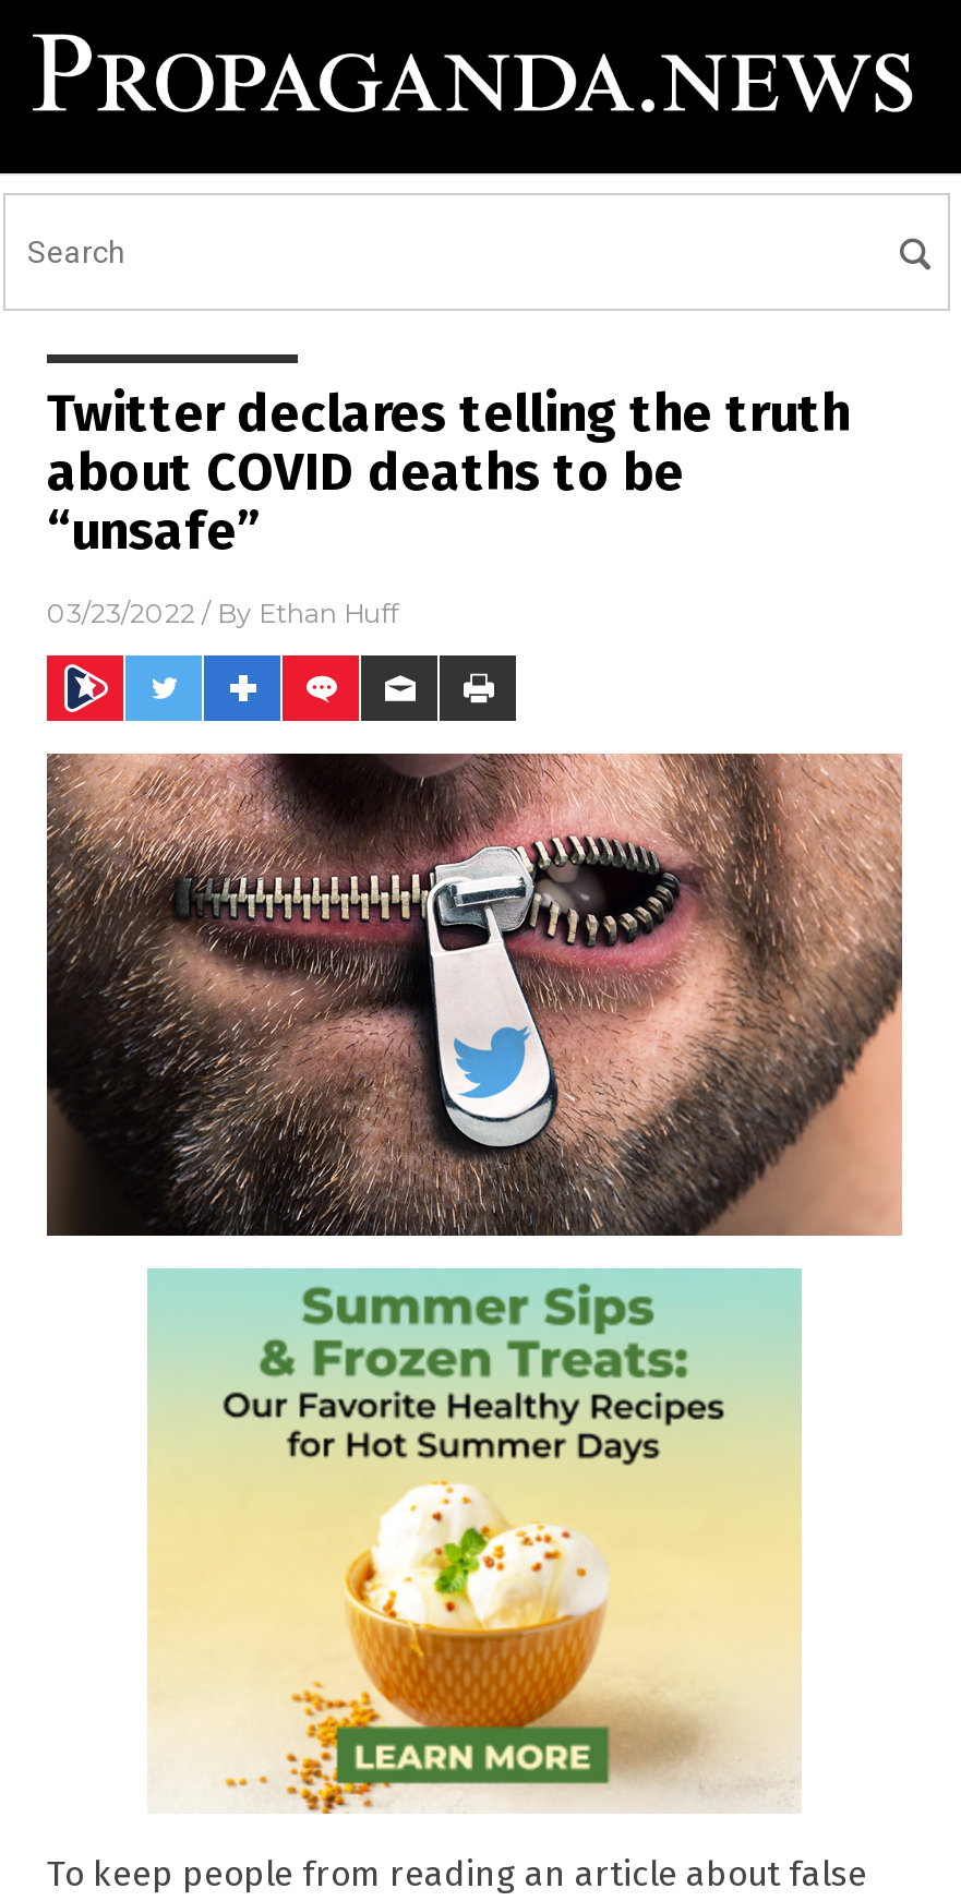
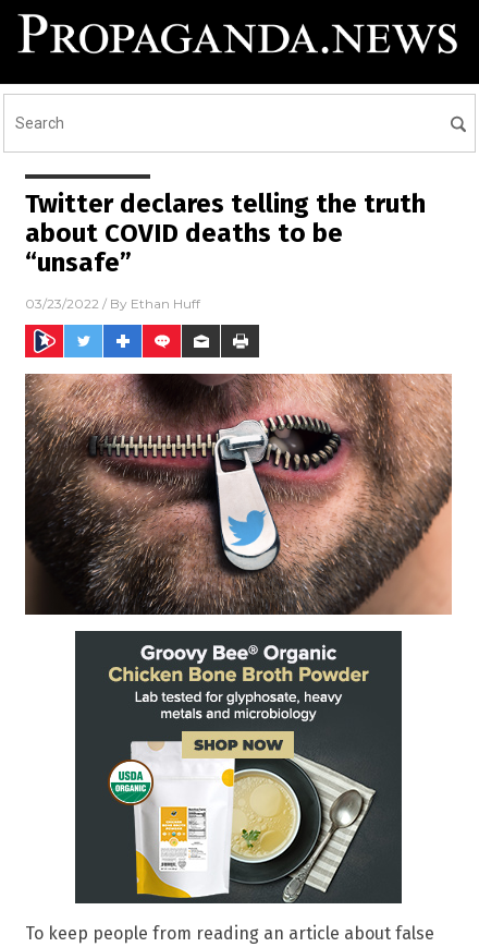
[147,1268,802,1816] [image] -> [74,630,403,904] [image]

